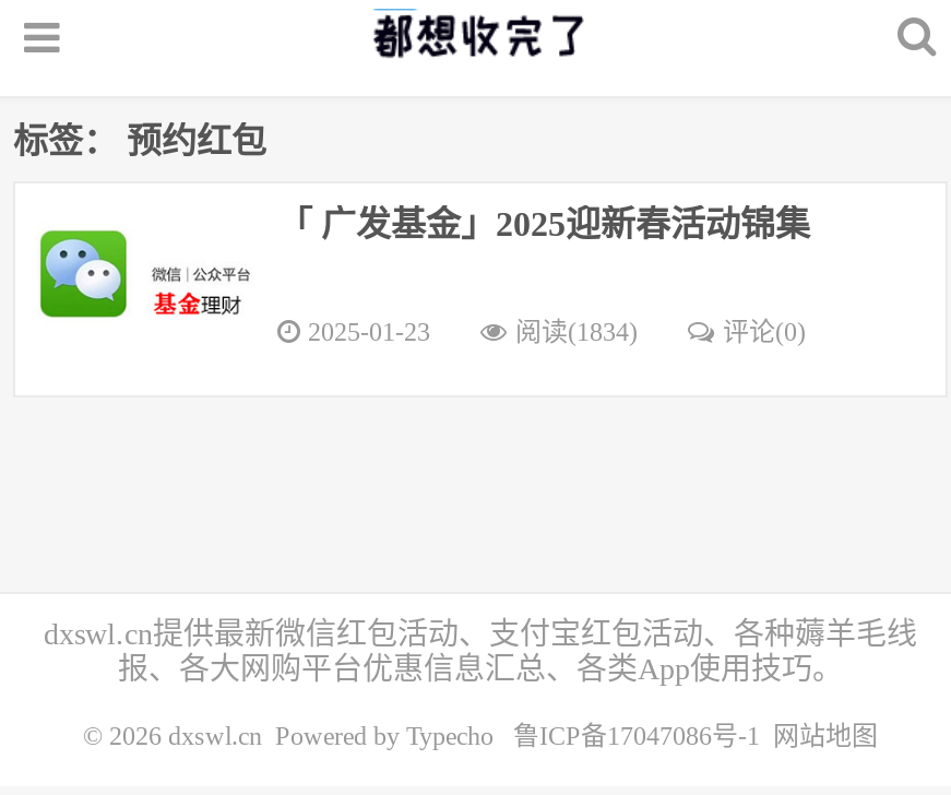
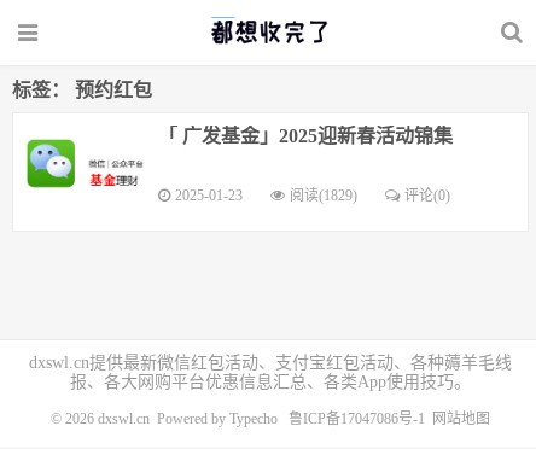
[515,317,638,347] 阅读(1834) -> [290,187,357,204] 阅读(1829)

